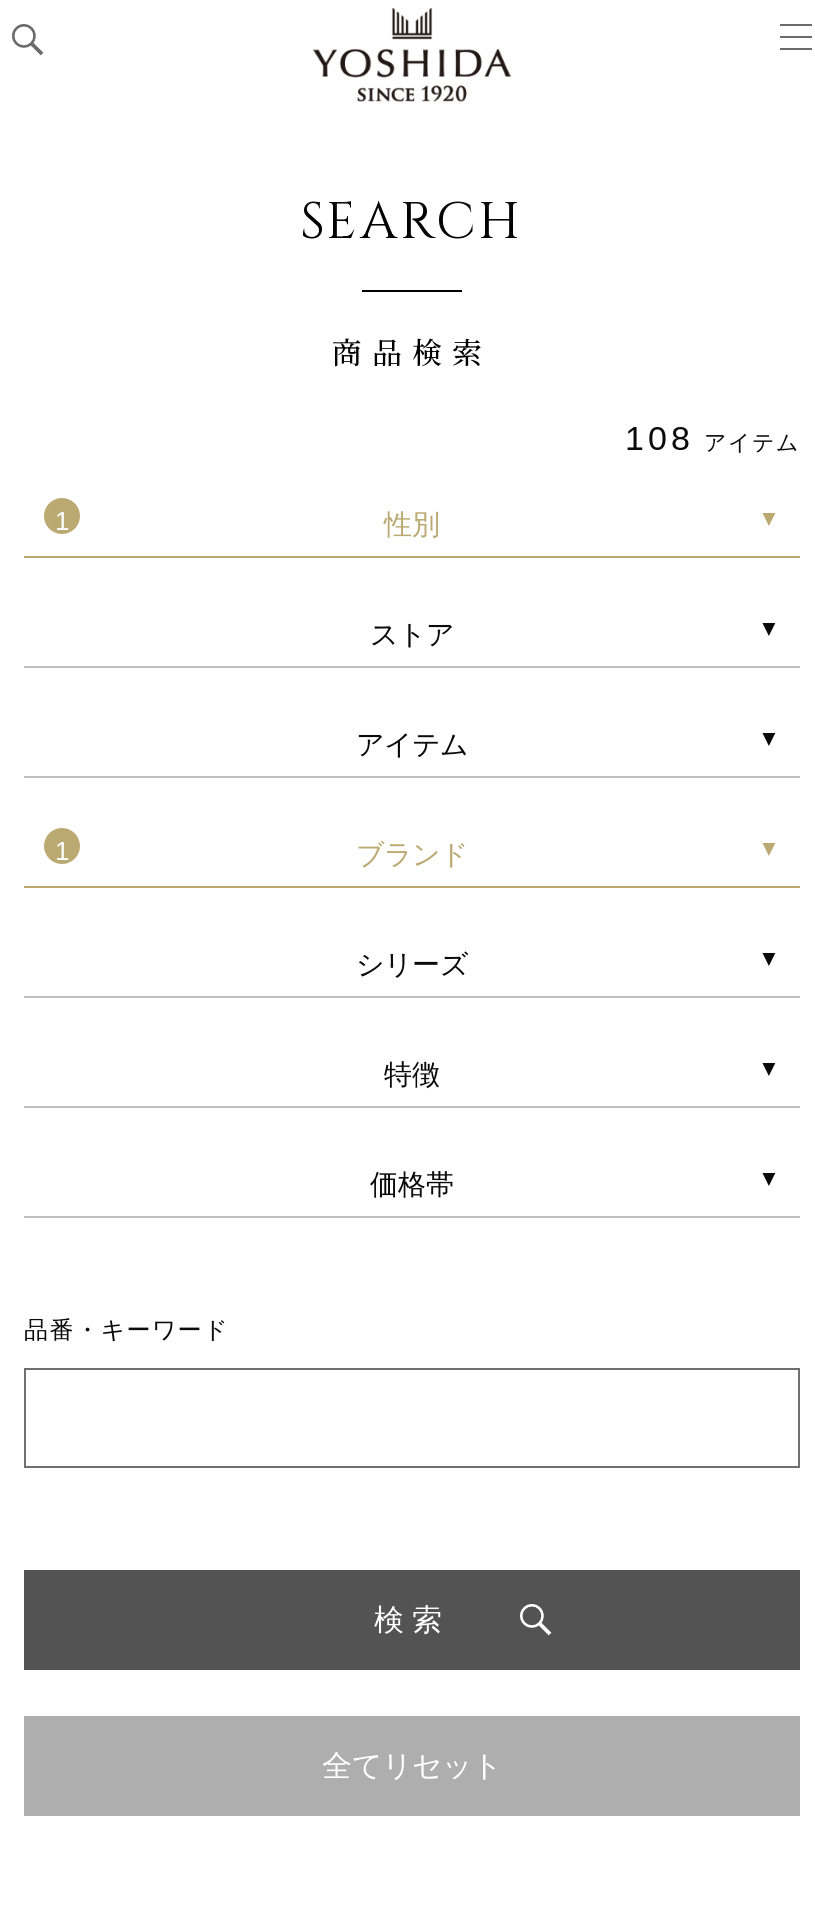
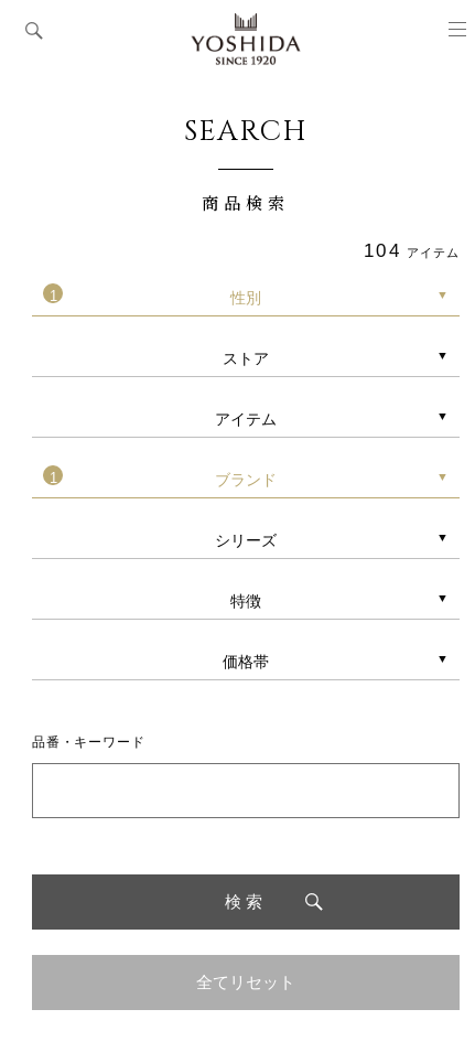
[625,420,800,458] 108 アイテム -> [363,240,460,261] 104 アイテム

